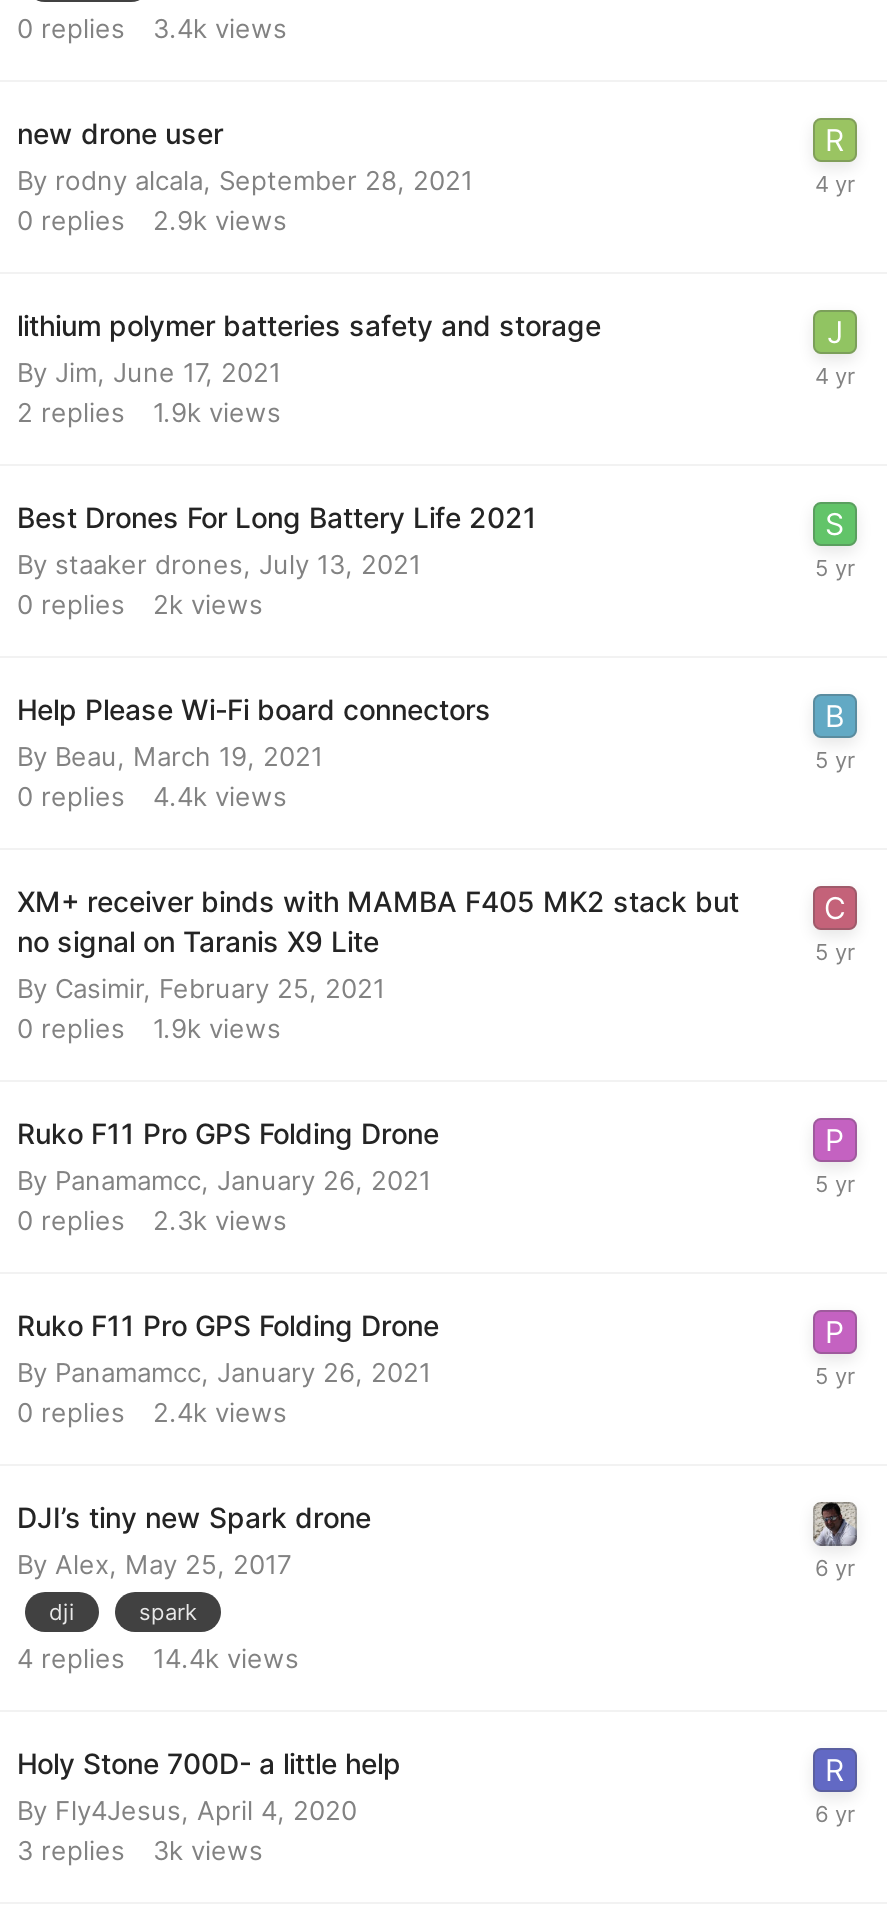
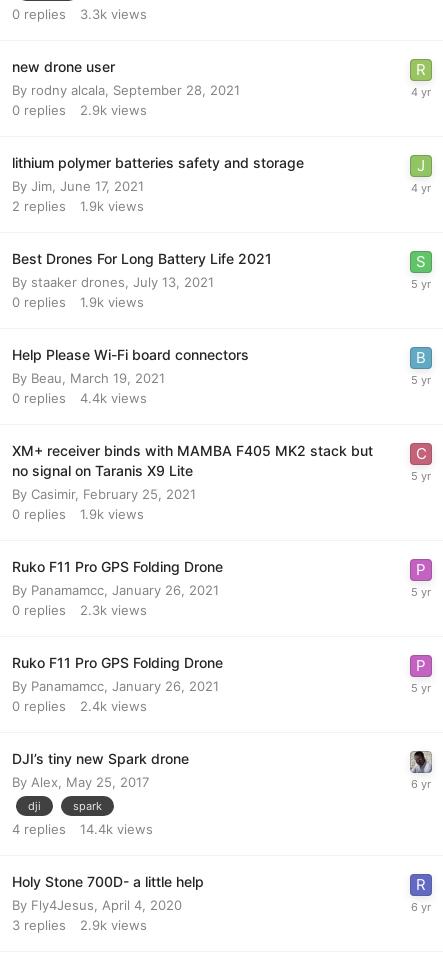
[17,12,287,44] 0 replies 3.4k views -> [12,6,147,22] 0 replies 3.3k views
[17,588,263,620] 0 replies 2k views -> [12,294,144,310] 0 replies 1.9k views
[17,1834,263,1866] 3 replies 3k views -> [12,917,147,933] 3 replies 2.9k views

